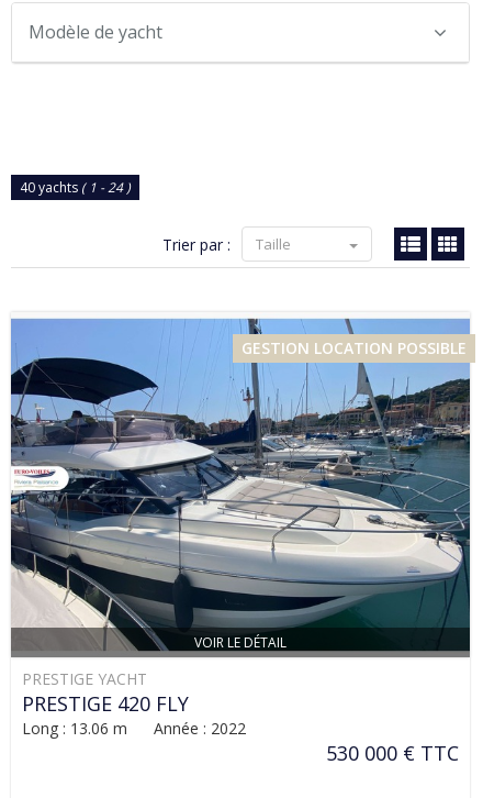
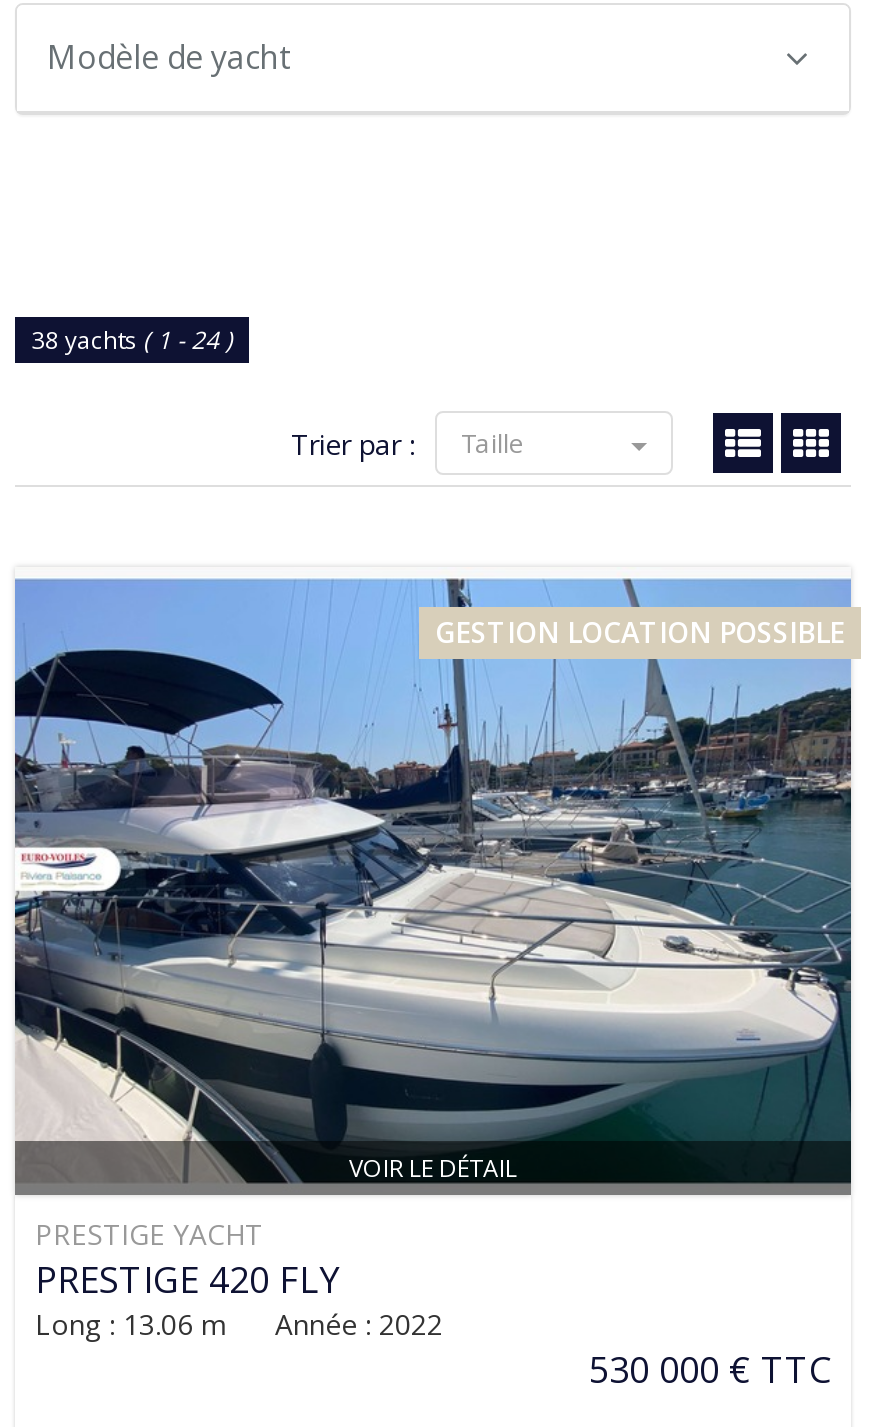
[20,178,131,197] 40 yachts ( 1 - 24 ) -> [31,323,233,357] 38 yachts ( 1 - 24 )

